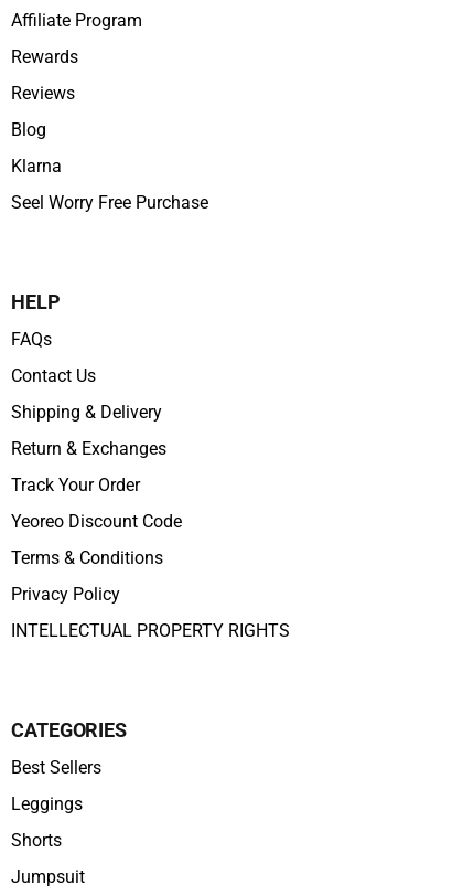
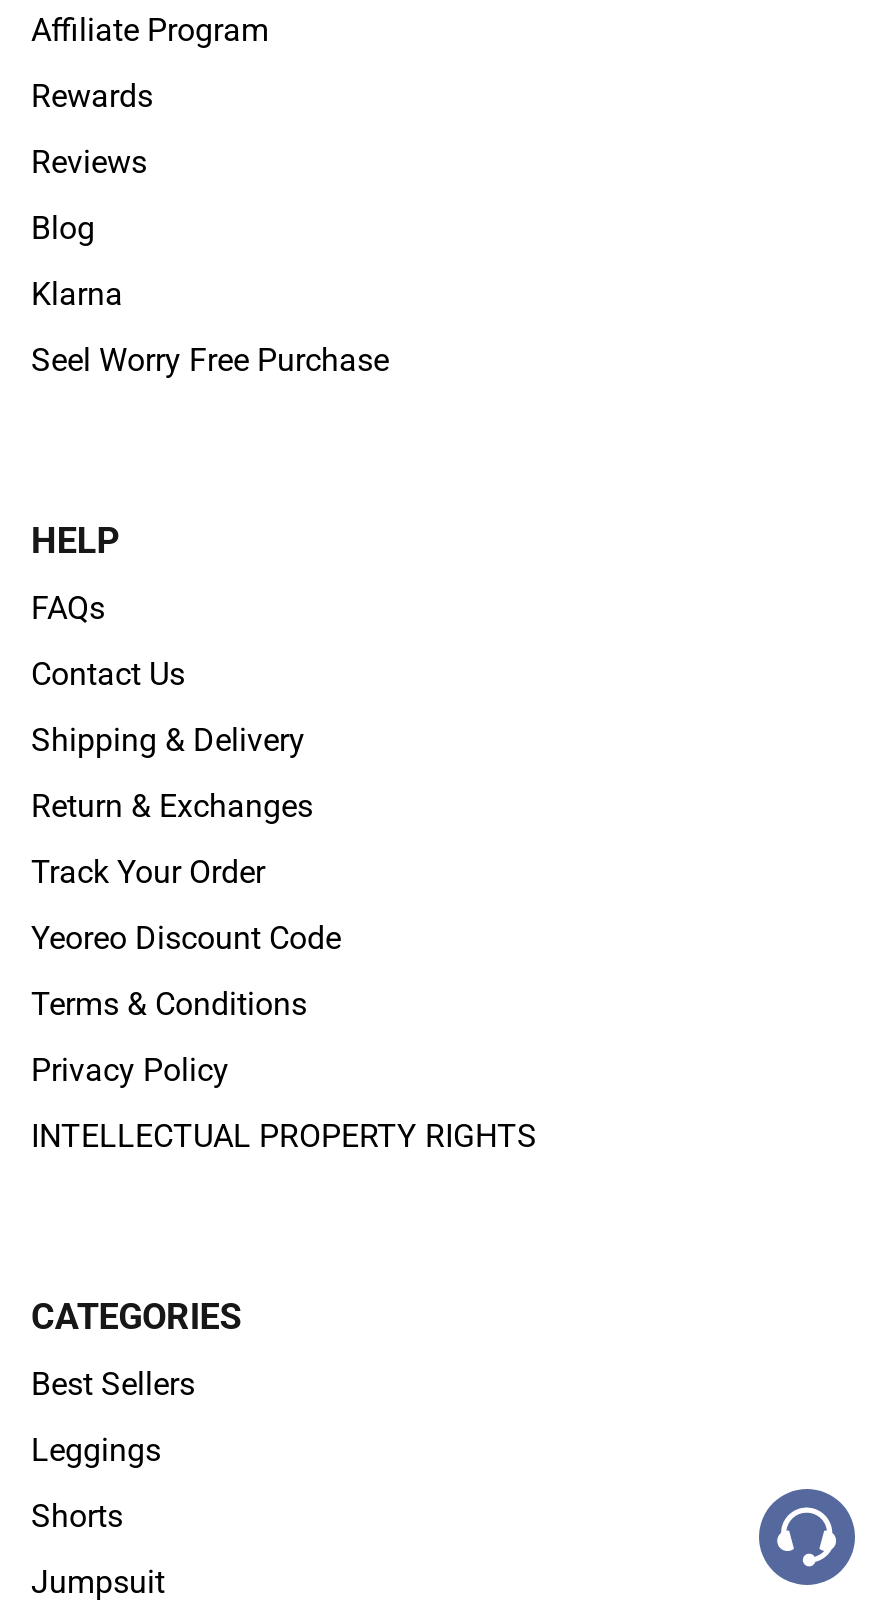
none -> [757,1487,857,1587] [image]

